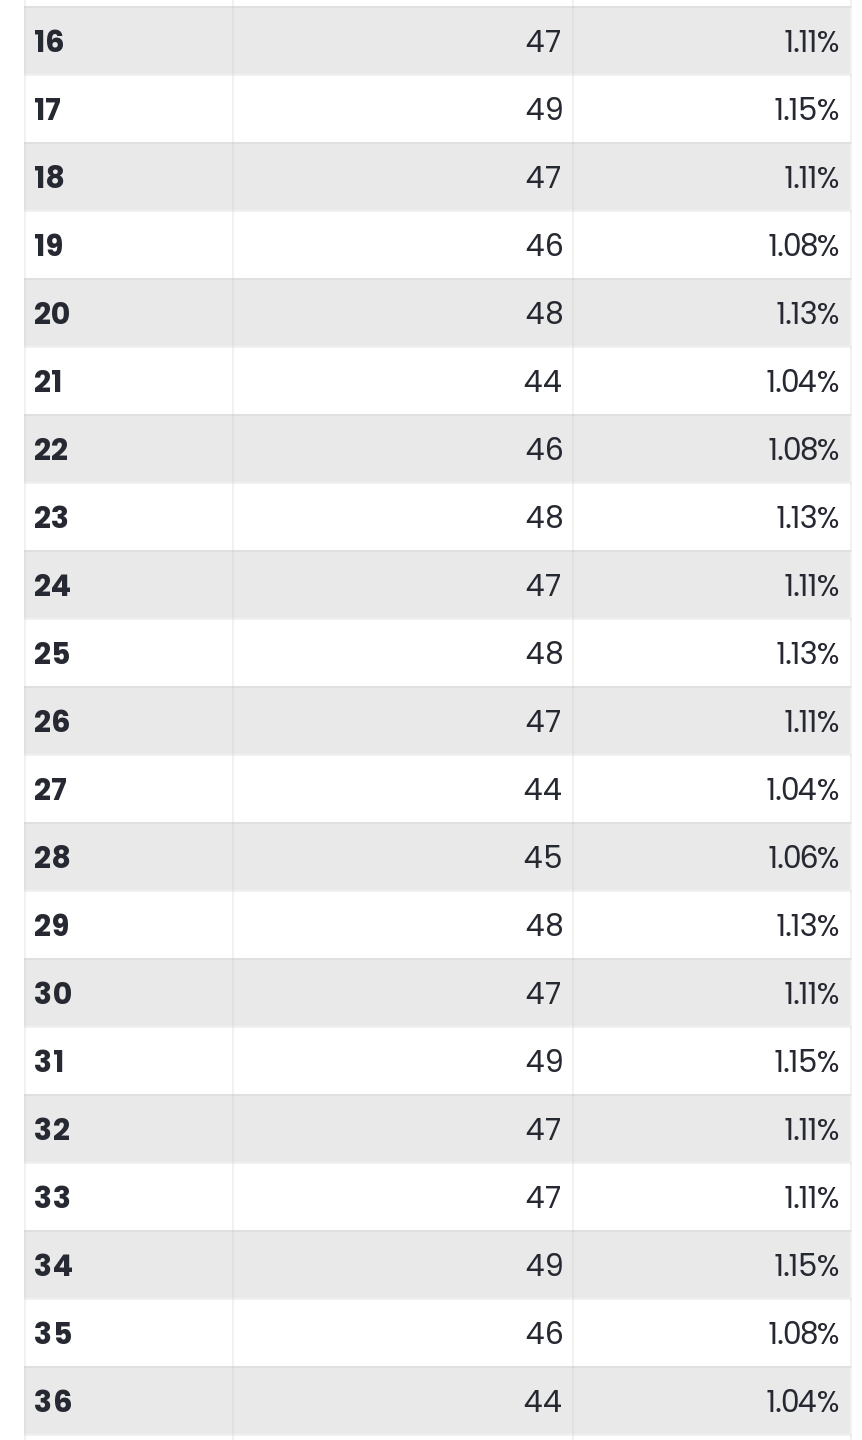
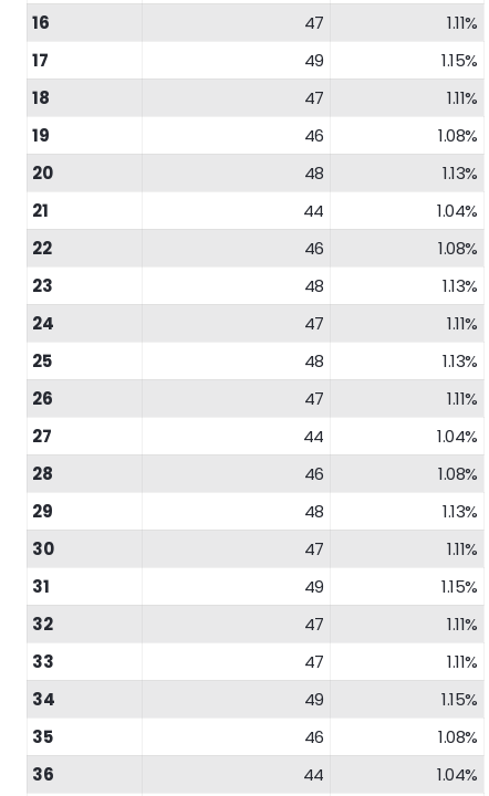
[524,835,562,877] 45 -> [304,462,324,485] 46
[768,835,840,877] 1.06% -> [438,462,478,485] 1.08%

